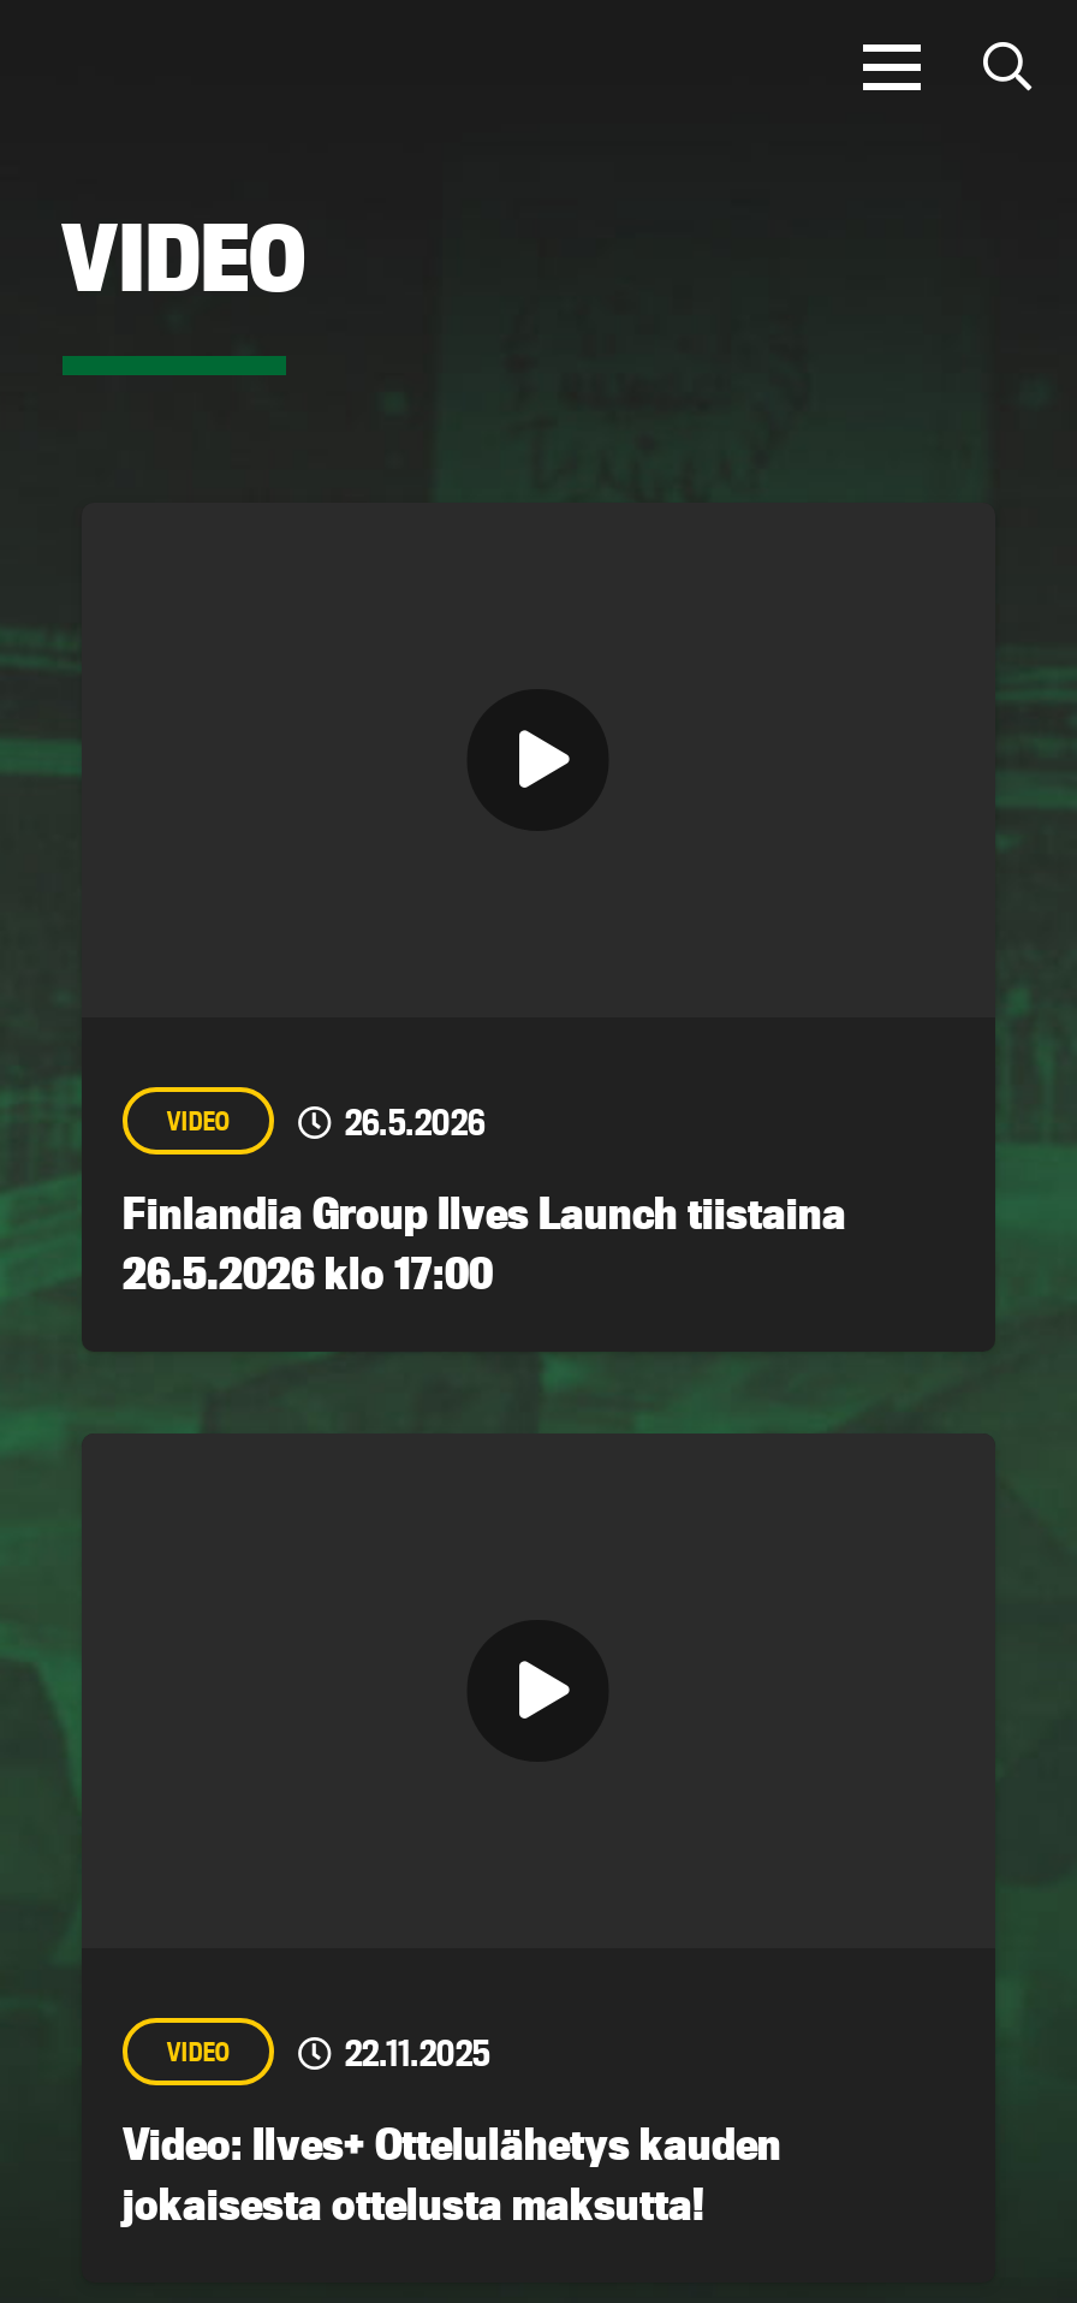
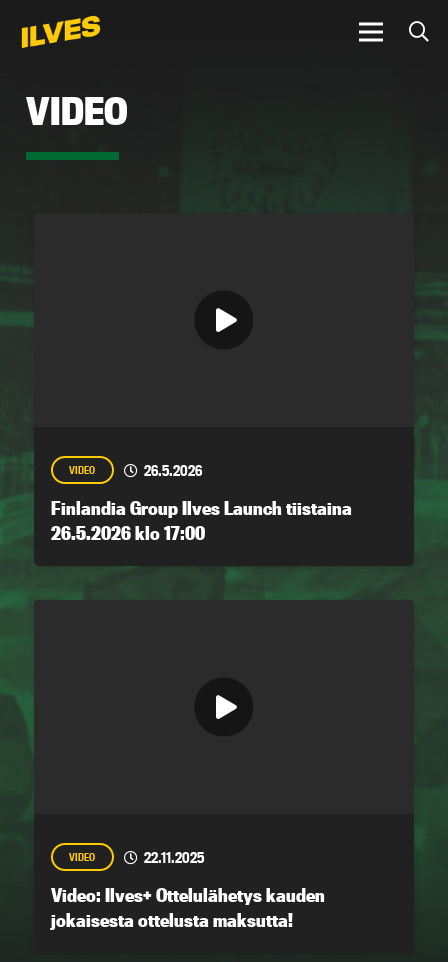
none -> [21,15,101,49] [image]

